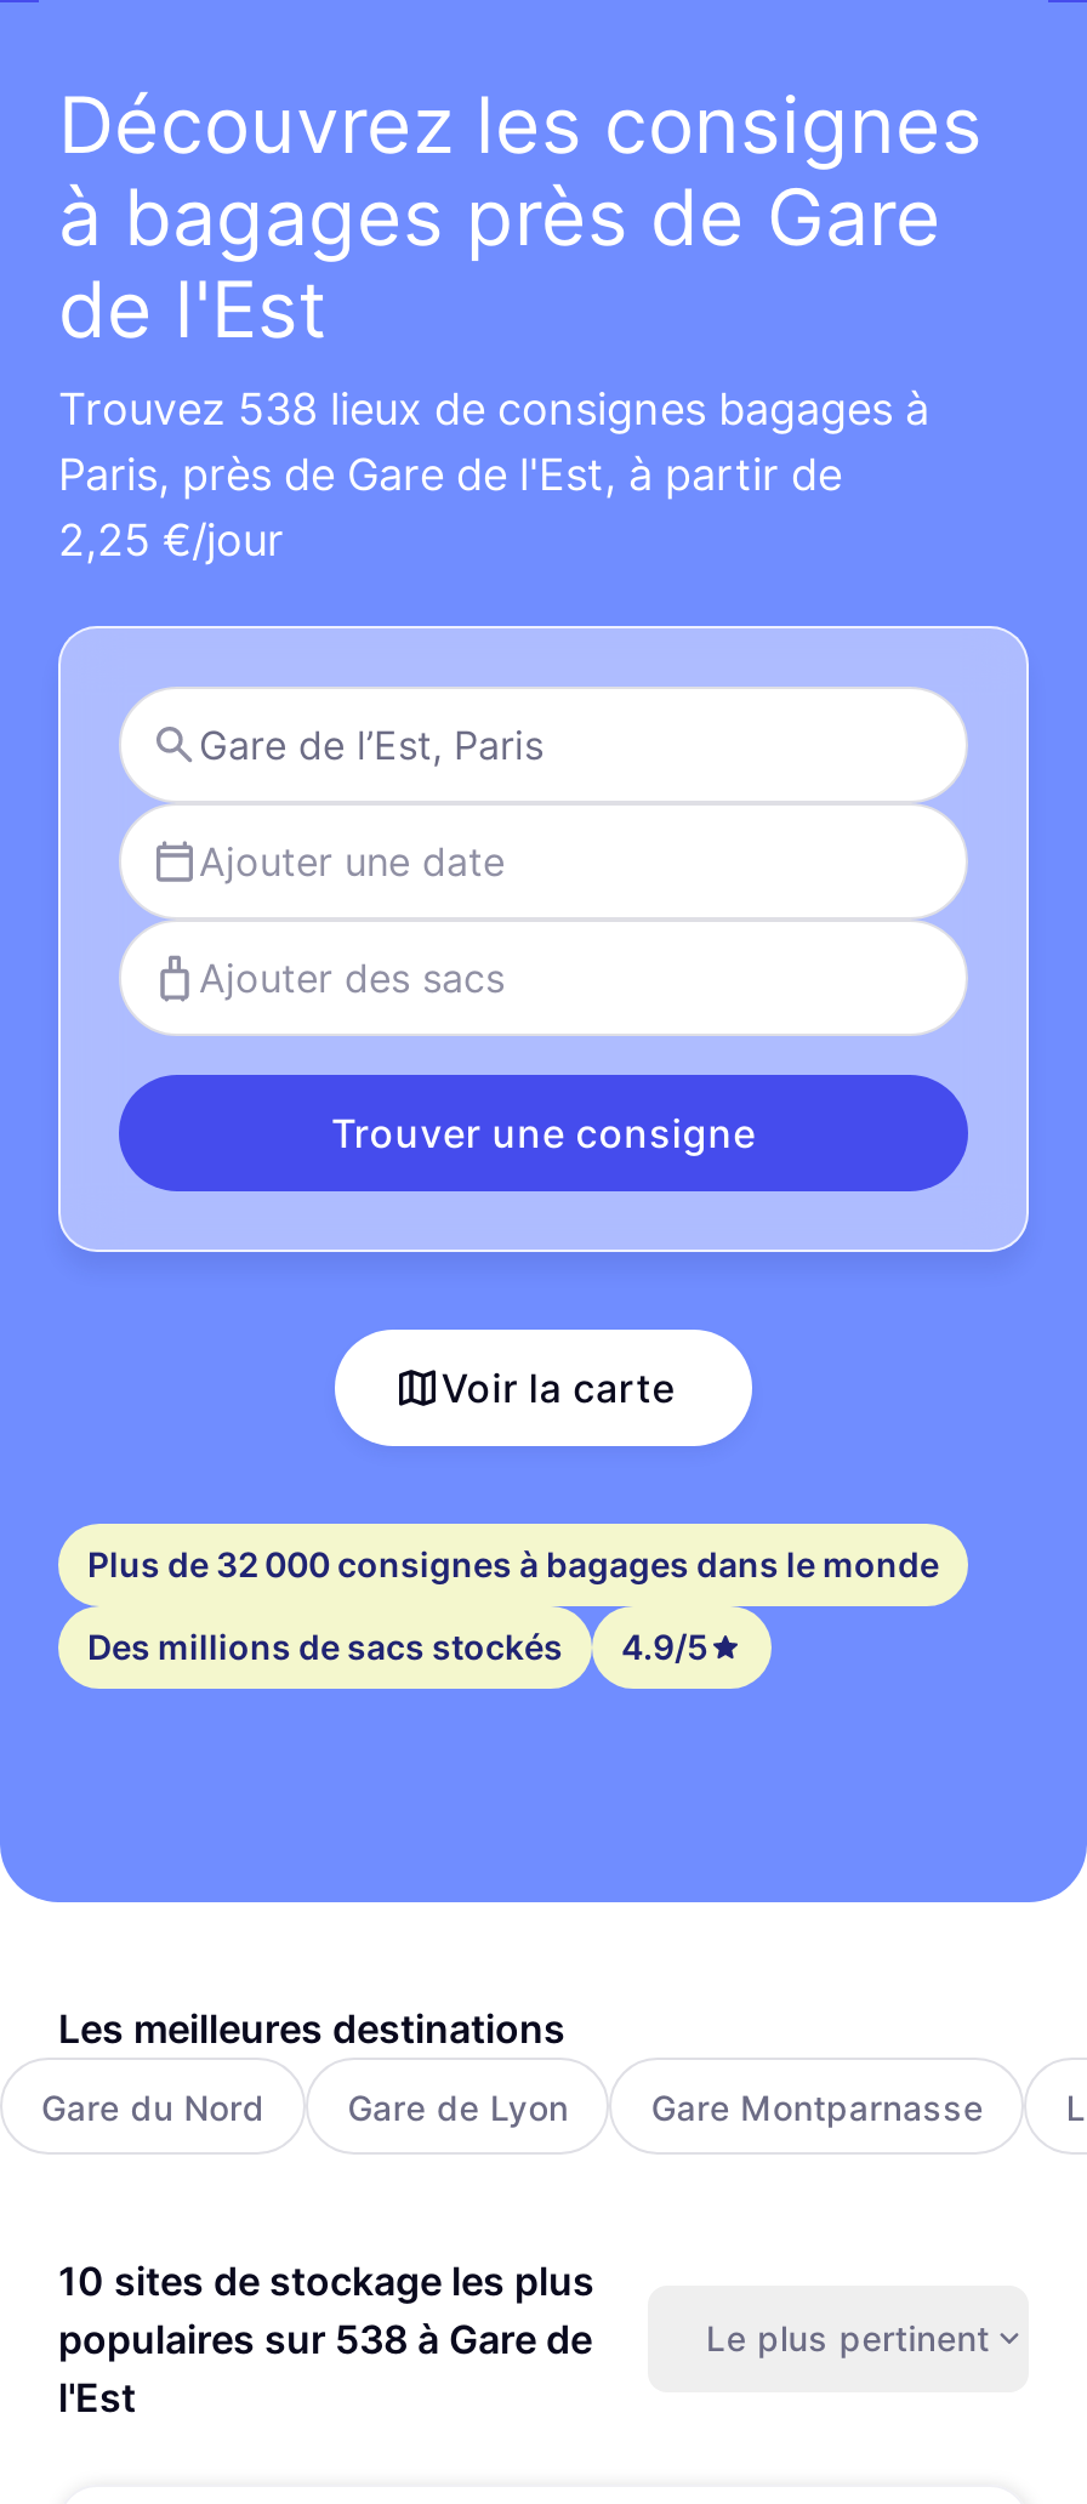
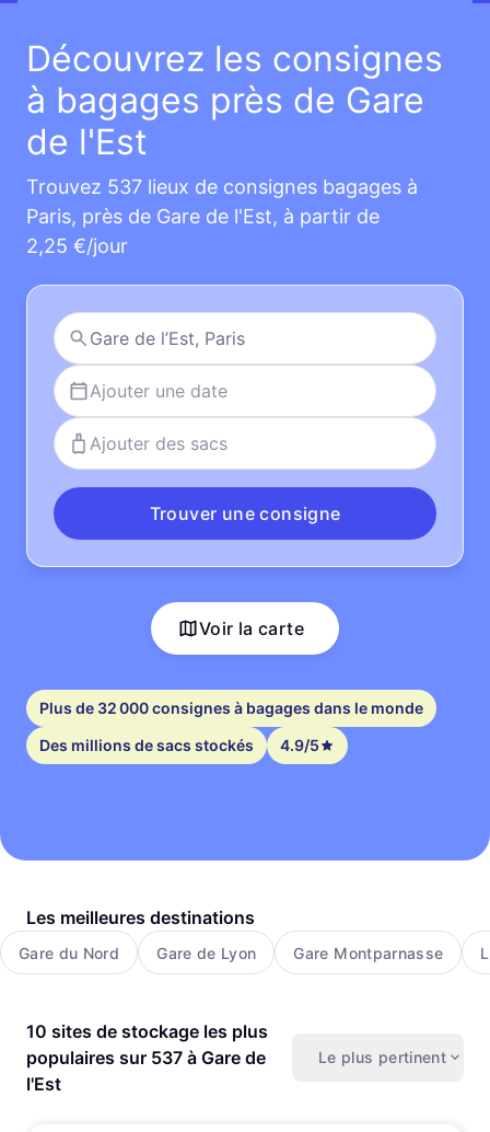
[58,383,929,434] Trouvez 538 lieux de consignes bagages à -> [26,175,418,198] Trouvez 537 lieux de consignes bagages à
[58,2315,592,2363] populaires sur 538 à Gare de -> [26,1047,266,1069] populaires sur 537 à Gare de

